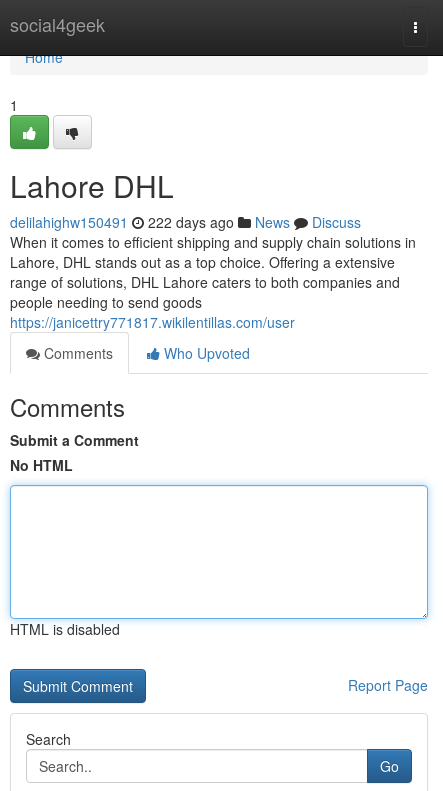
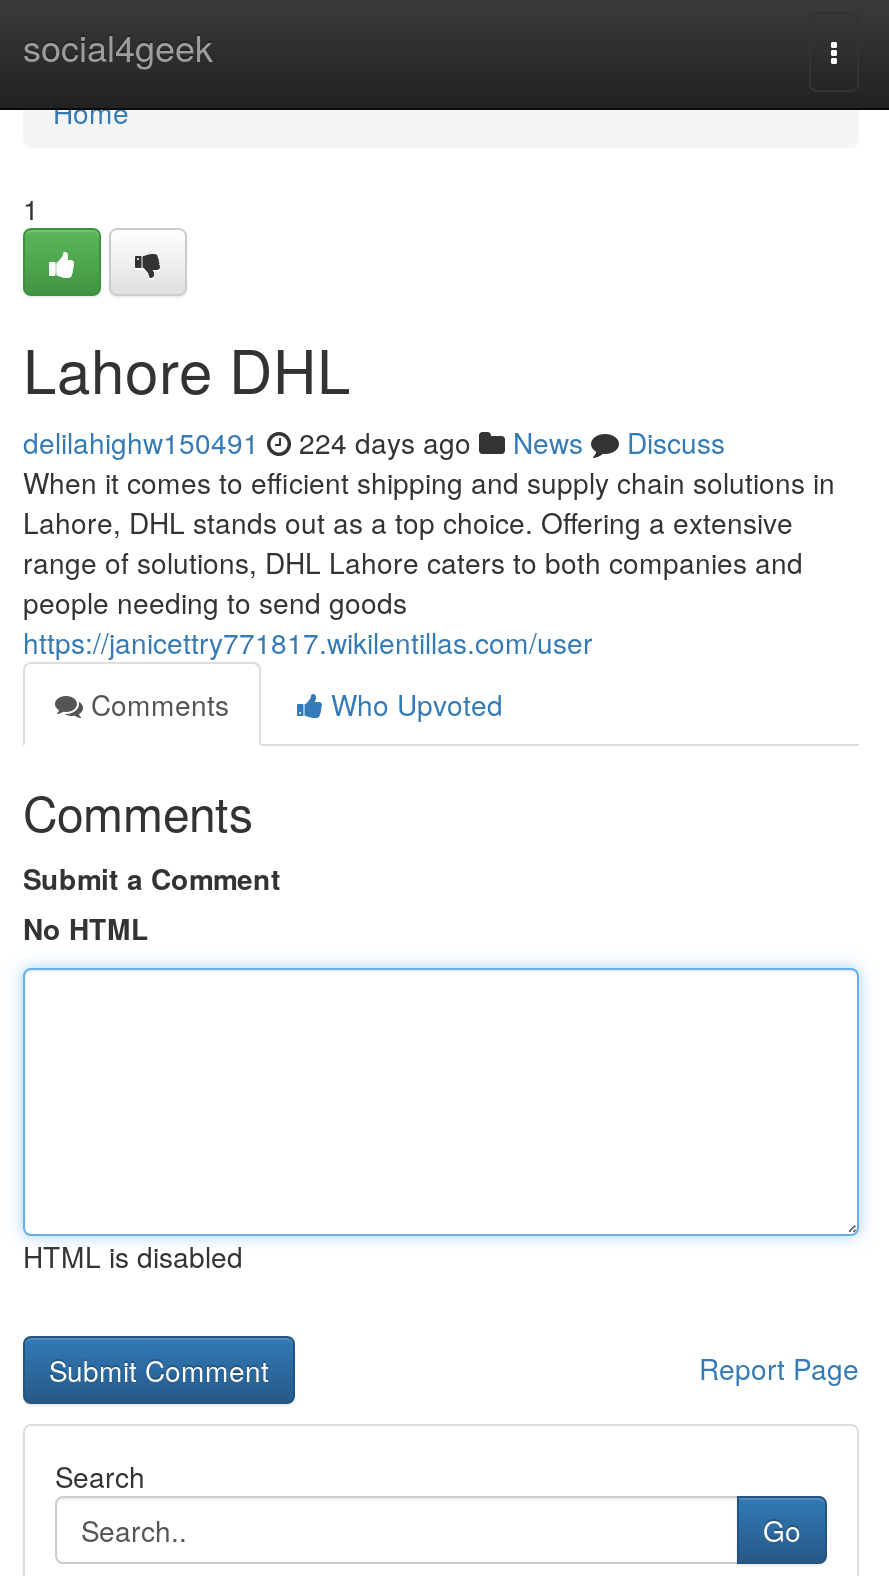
[10,212,361,232] delilahighw150491 222 days ago News Discuss -> [23,422,725,462] delilahighw150491 224 days ago News Discuss

